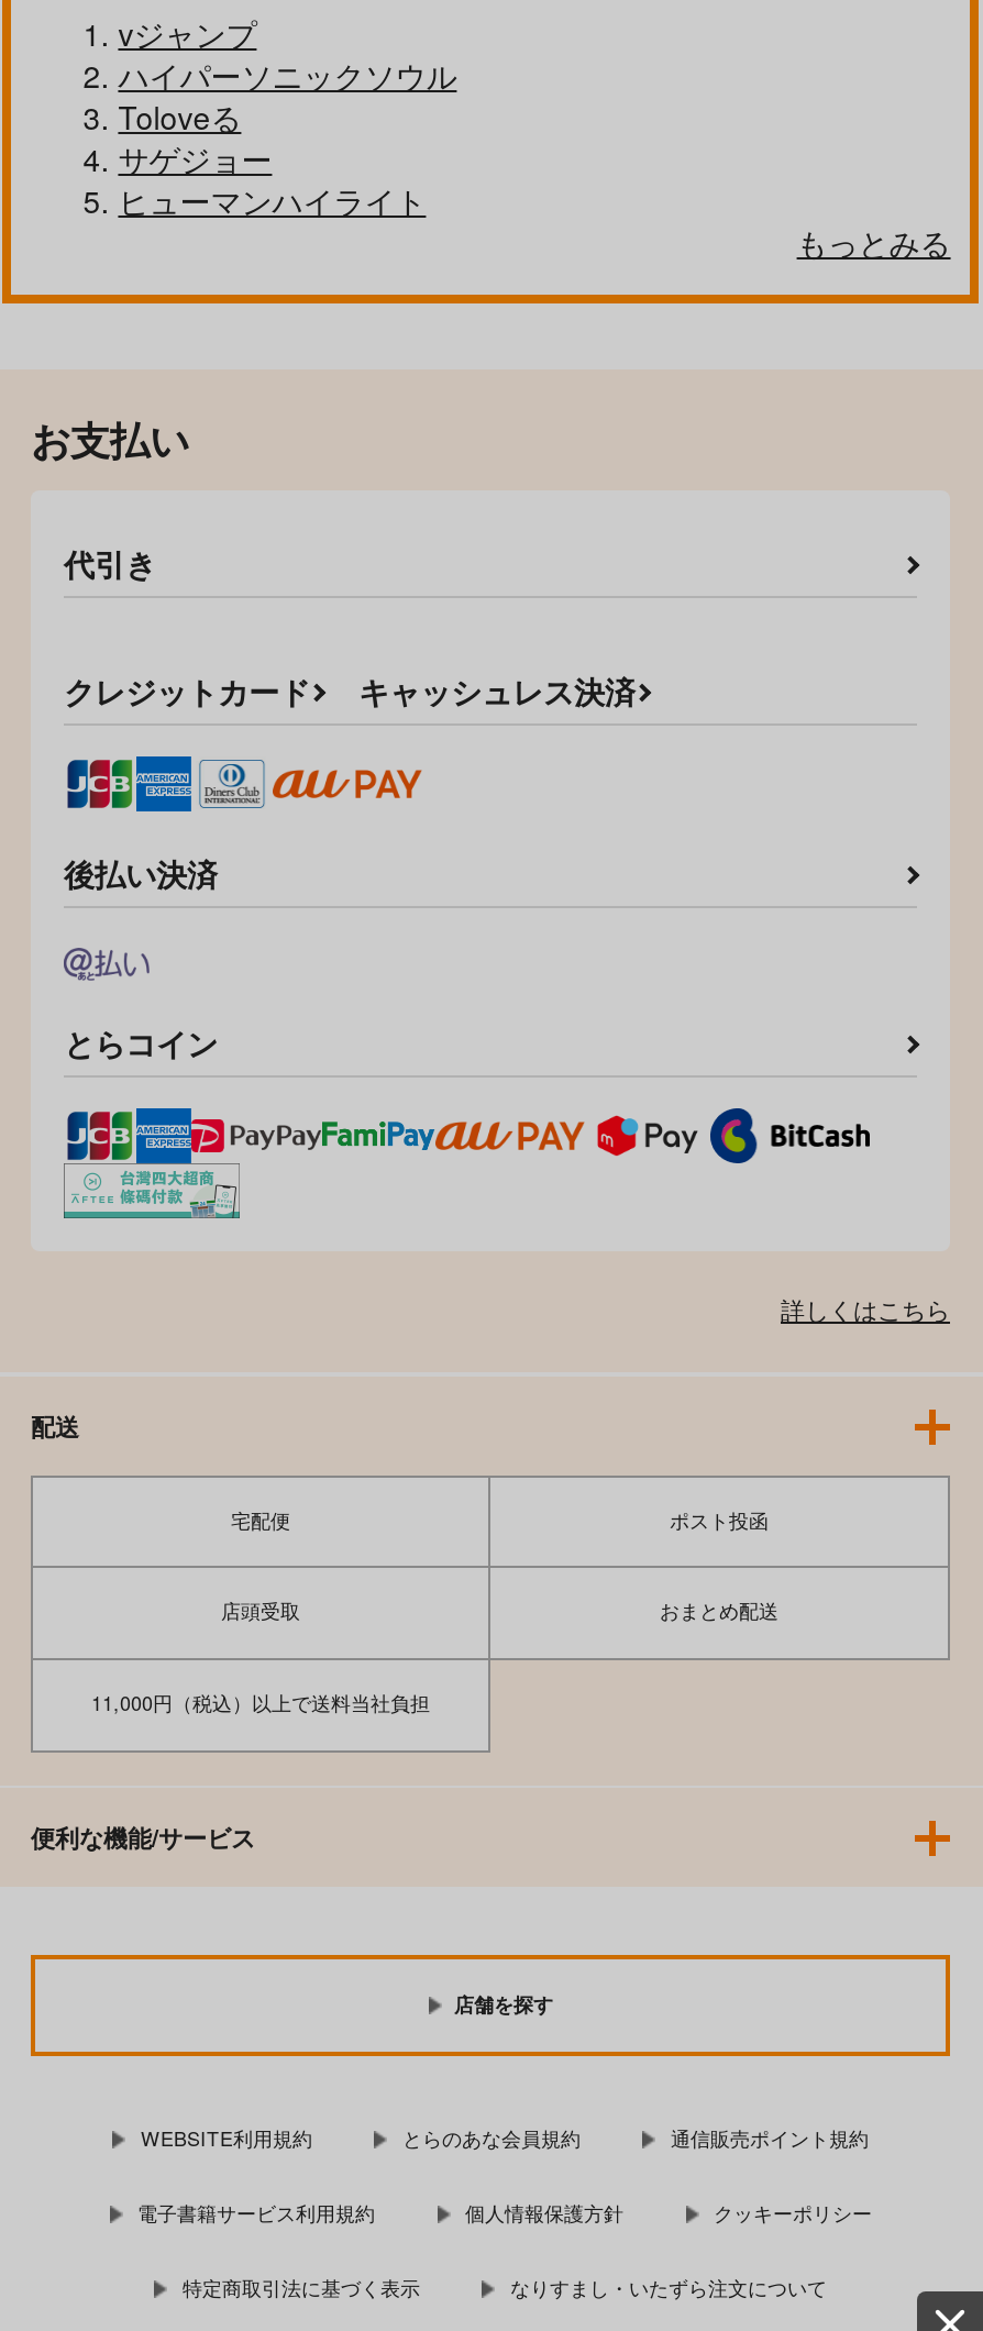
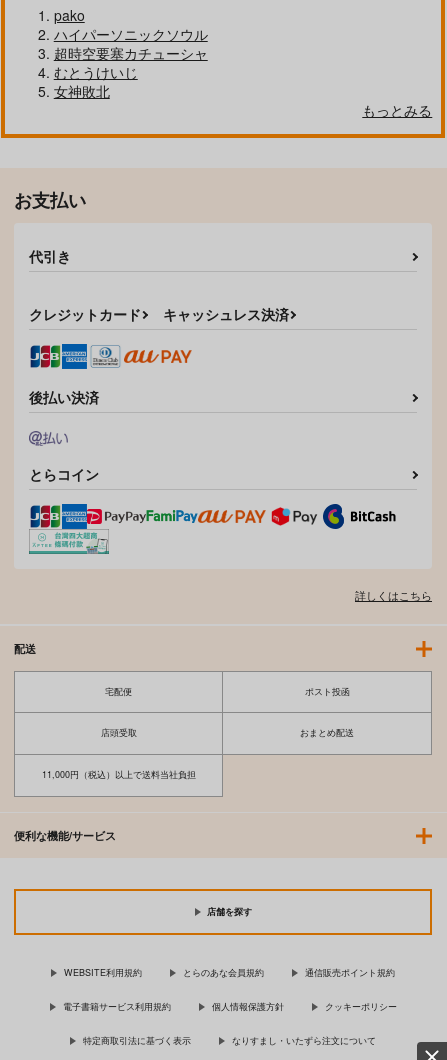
[118,12,257,56] vジャンプ -> [54,5,85,25] pako
[118,95,426,223] Toloveる | サゲジョー | ヒューマンハイライト -> [54,43,208,101] 超時空要塞カチューシャ | むとうけいじ | 女神敗北

